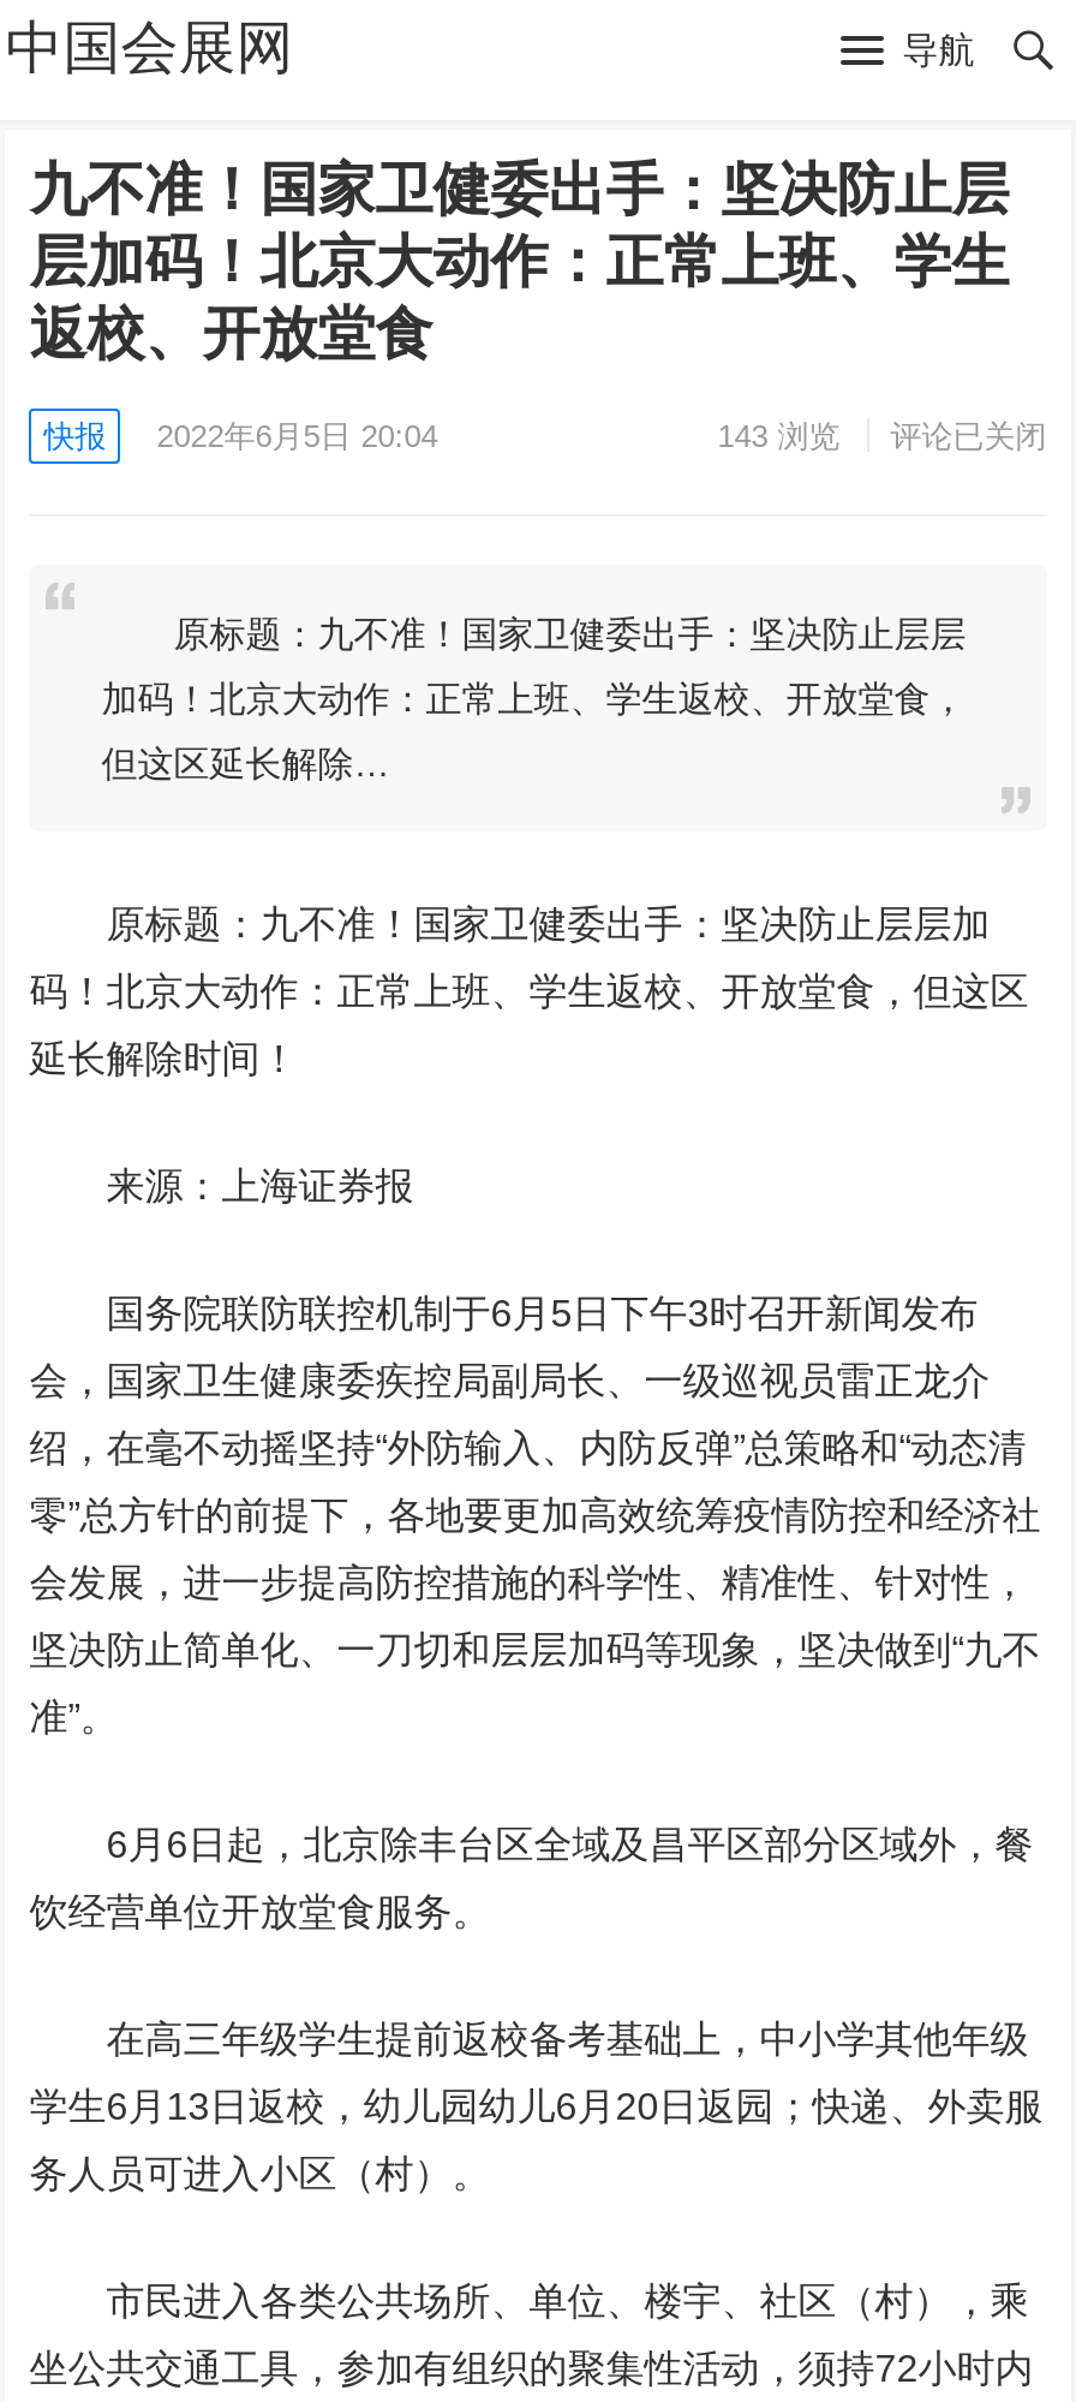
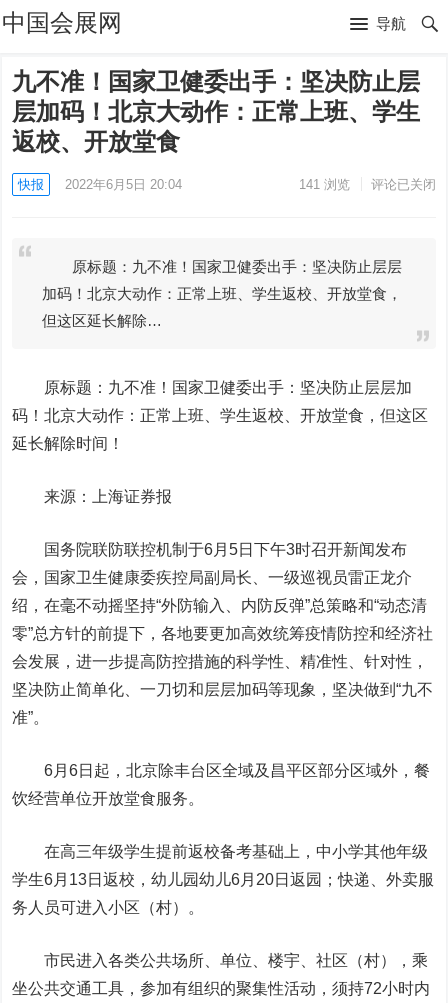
[718,418,1047,454] 143浏览 评论已关闭 -> [299,177,436,192] 141浏览 评论已关闭

